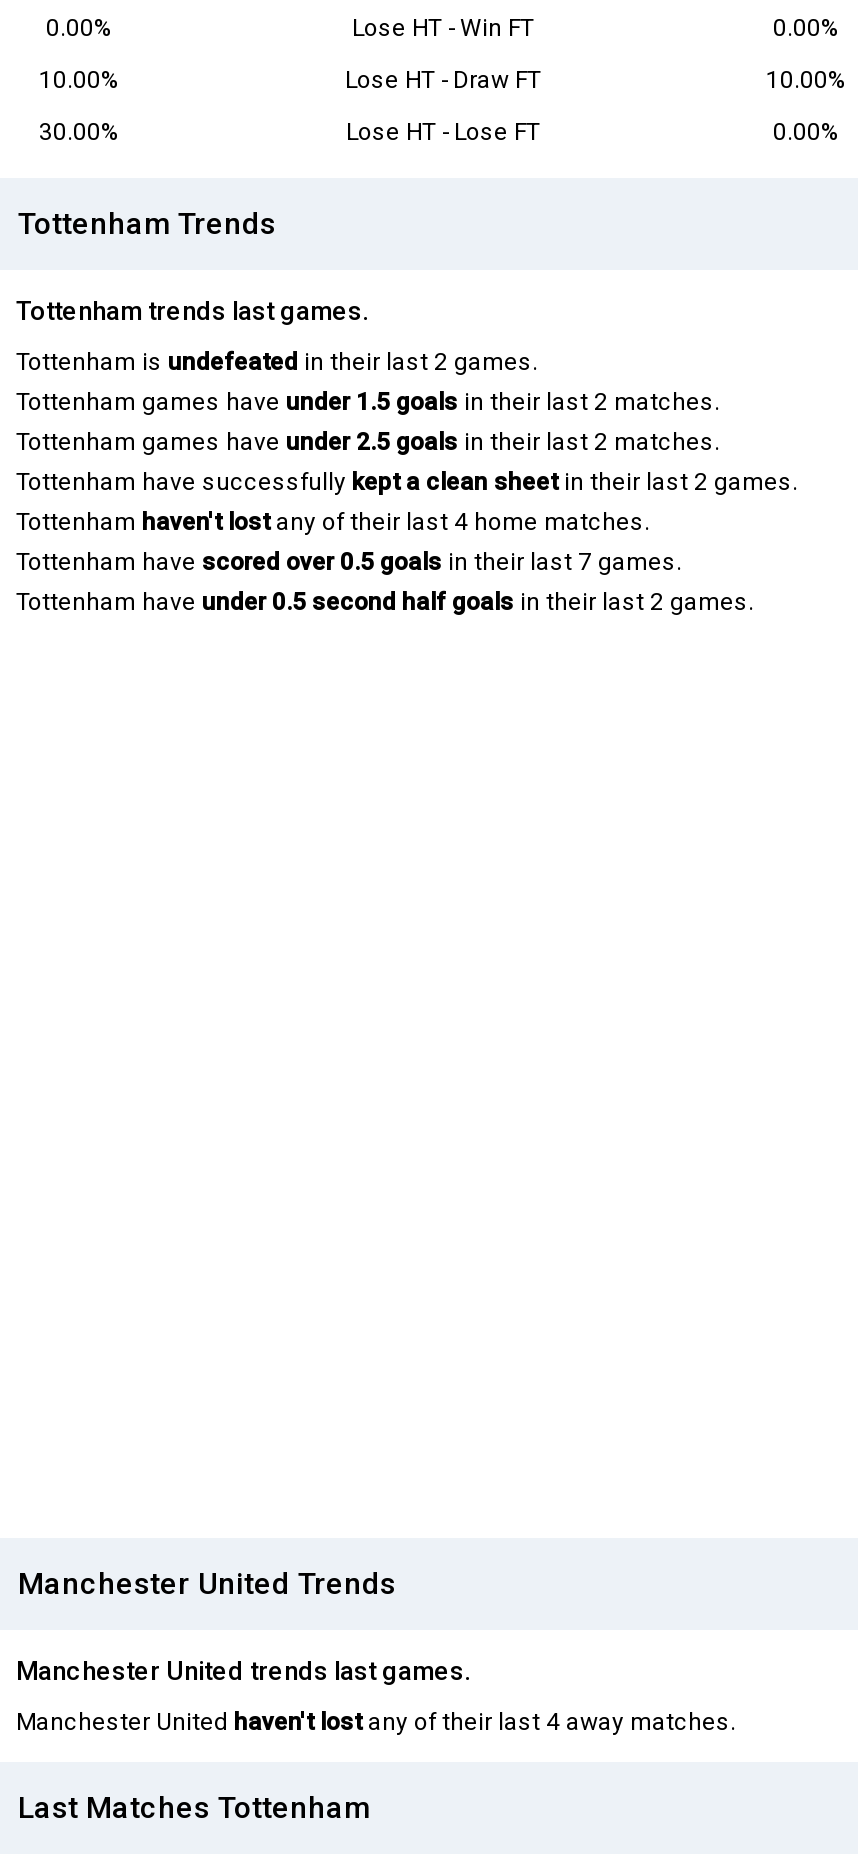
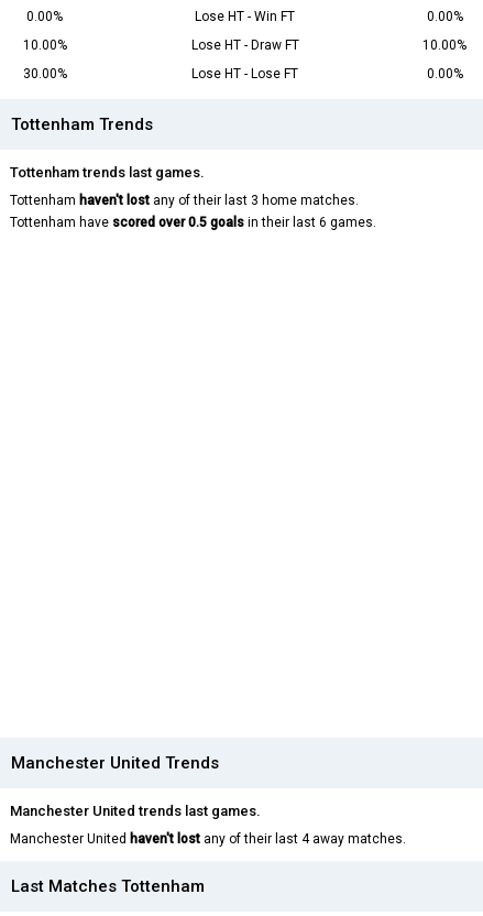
[16,348,798,616] Tottenham is undefeated in their last 2 games. | Tottenham games have under 1.5 goals in their last 2 matches. | Tottenham games have under 2.5 goals in their last 2 matches. | Tottenham have successfully kept a clean sheet in their last 2 games. | Tottenham haven't lost any of their last 4 home matches. | Tottenham have scored over 0.5 goals in their last 7 games. | Tottenham have under 0.5 second half goals in their last 2 games. -> [10,193,376,230] Tottenham haven't lost any of their last 3 home matches. | Tottenham have scored over 0.5 goals in their last 6 games.

